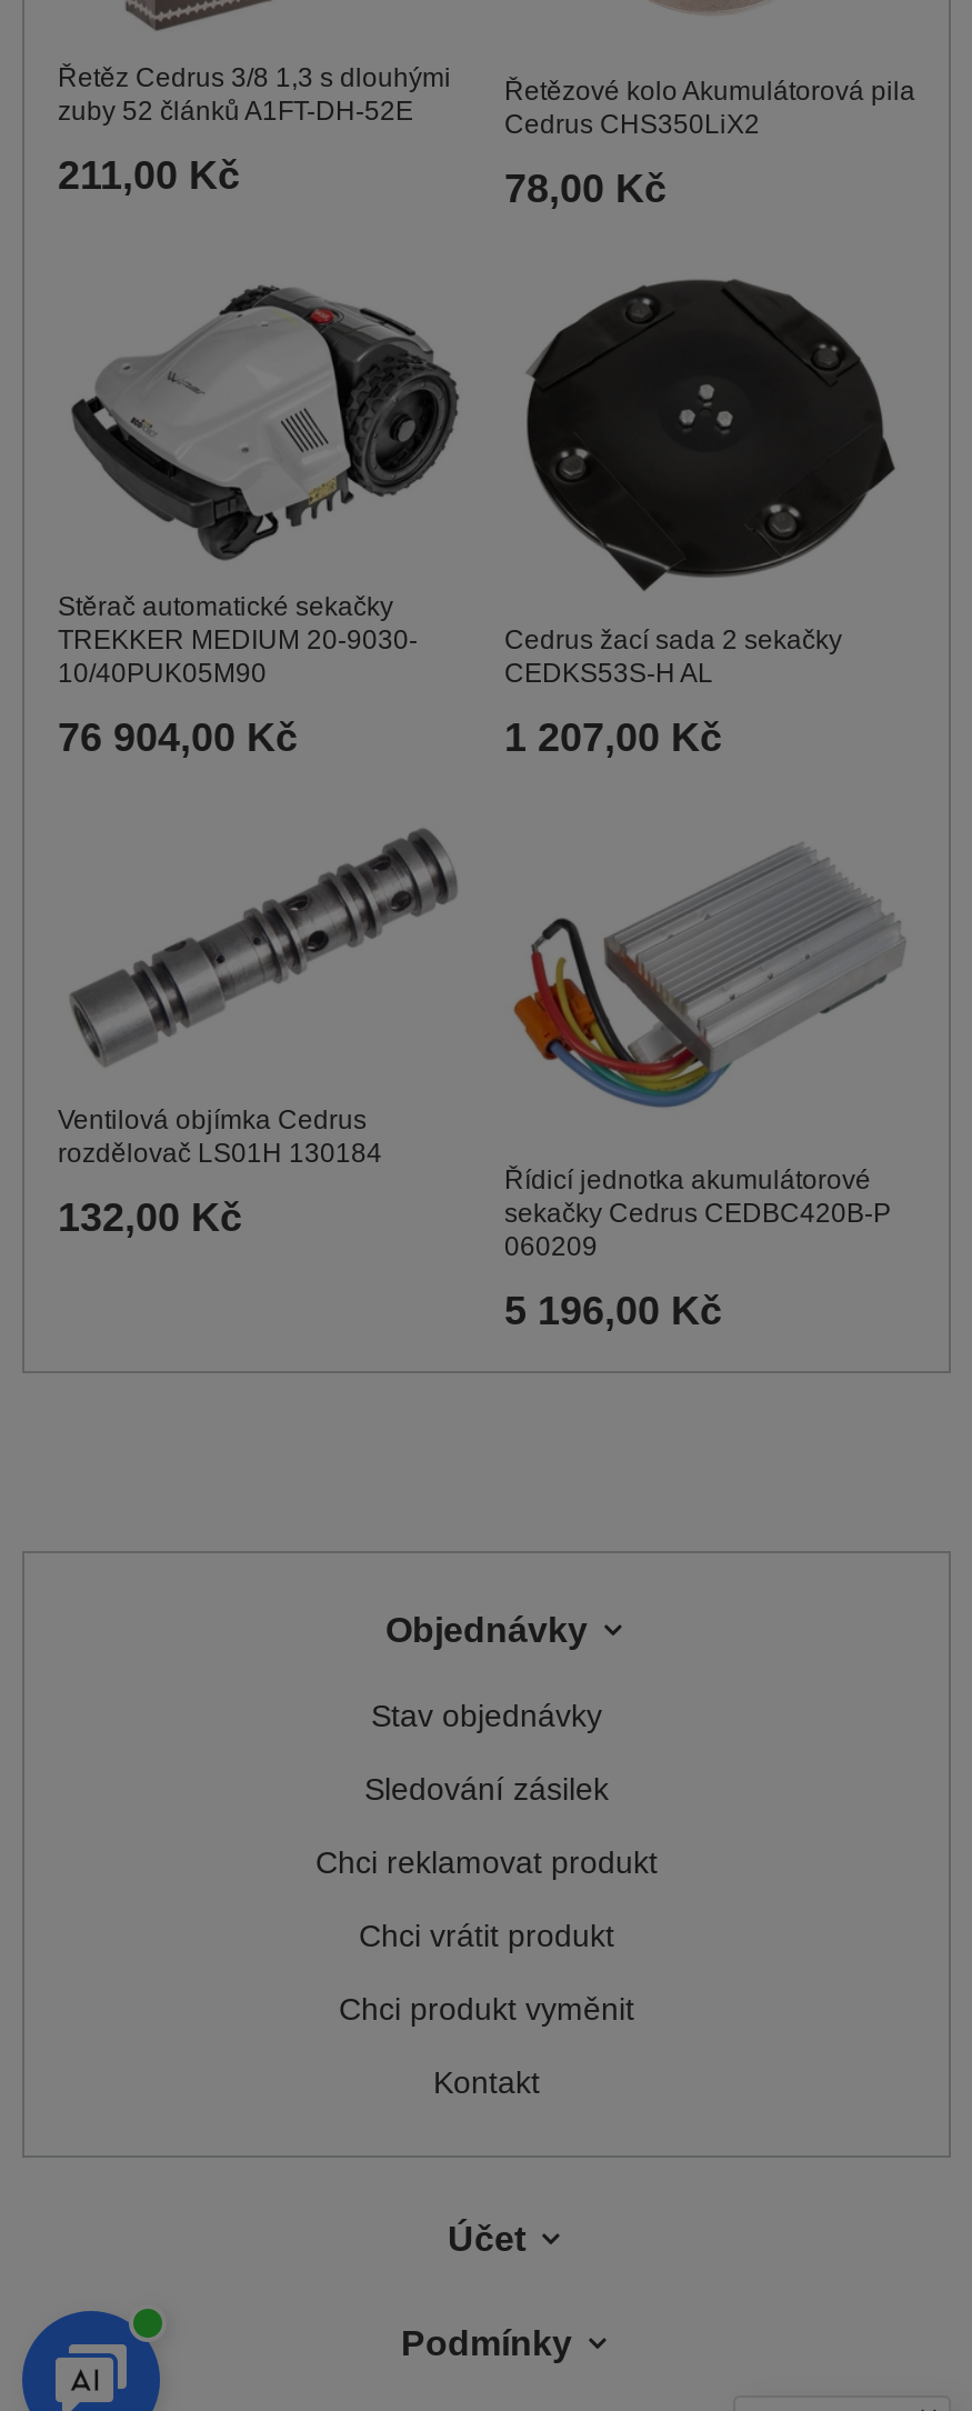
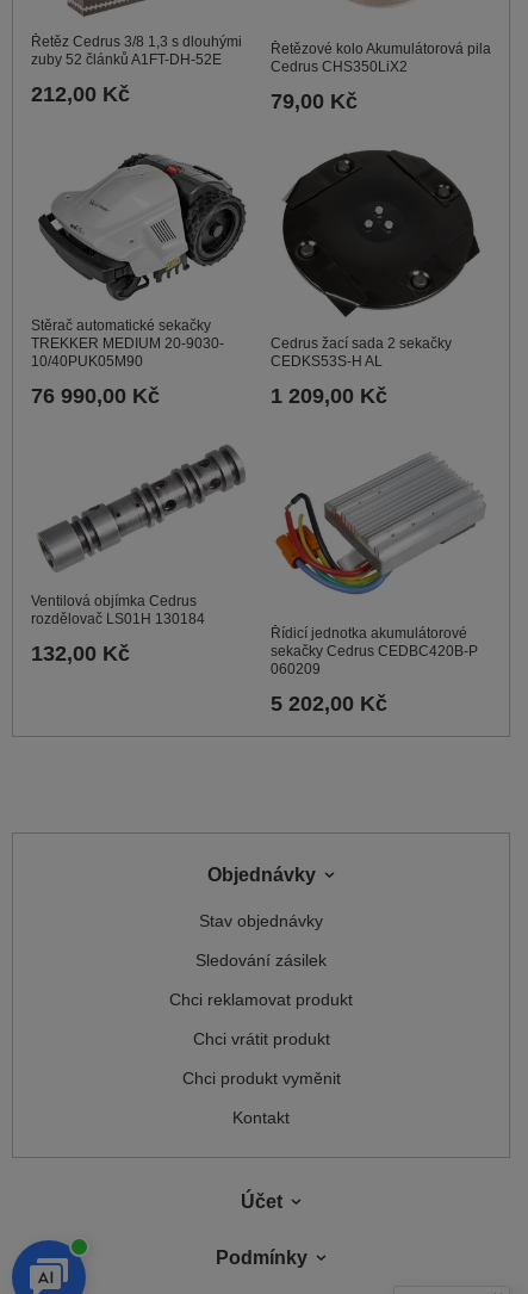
[58,154,240,199] 211,00 Kč -> [31,83,130,107] 212,00 Kč
[504,167,667,211] 78,00 Kč -> [271,90,358,113] 79,00 Kč
[58,716,298,760] 76 904,00 Kč -> [31,384,160,408] 76 990,00 Kč
[504,716,722,760] 1 207,00 Kč -> [271,384,387,408] 1 209,00 Kč
[504,1288,722,1332] 5 196,00 Kč -> [271,691,387,715] 5 202,00 Kč

